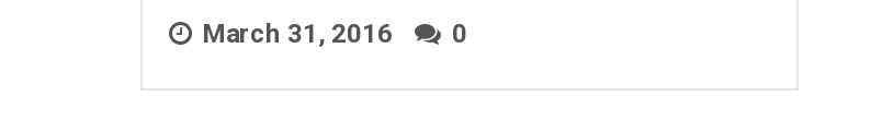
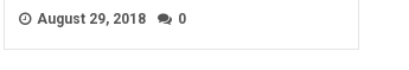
[195,19,467,49] March 31, 2016 0 -> [33,11,186,27] August 29, 2018 0

